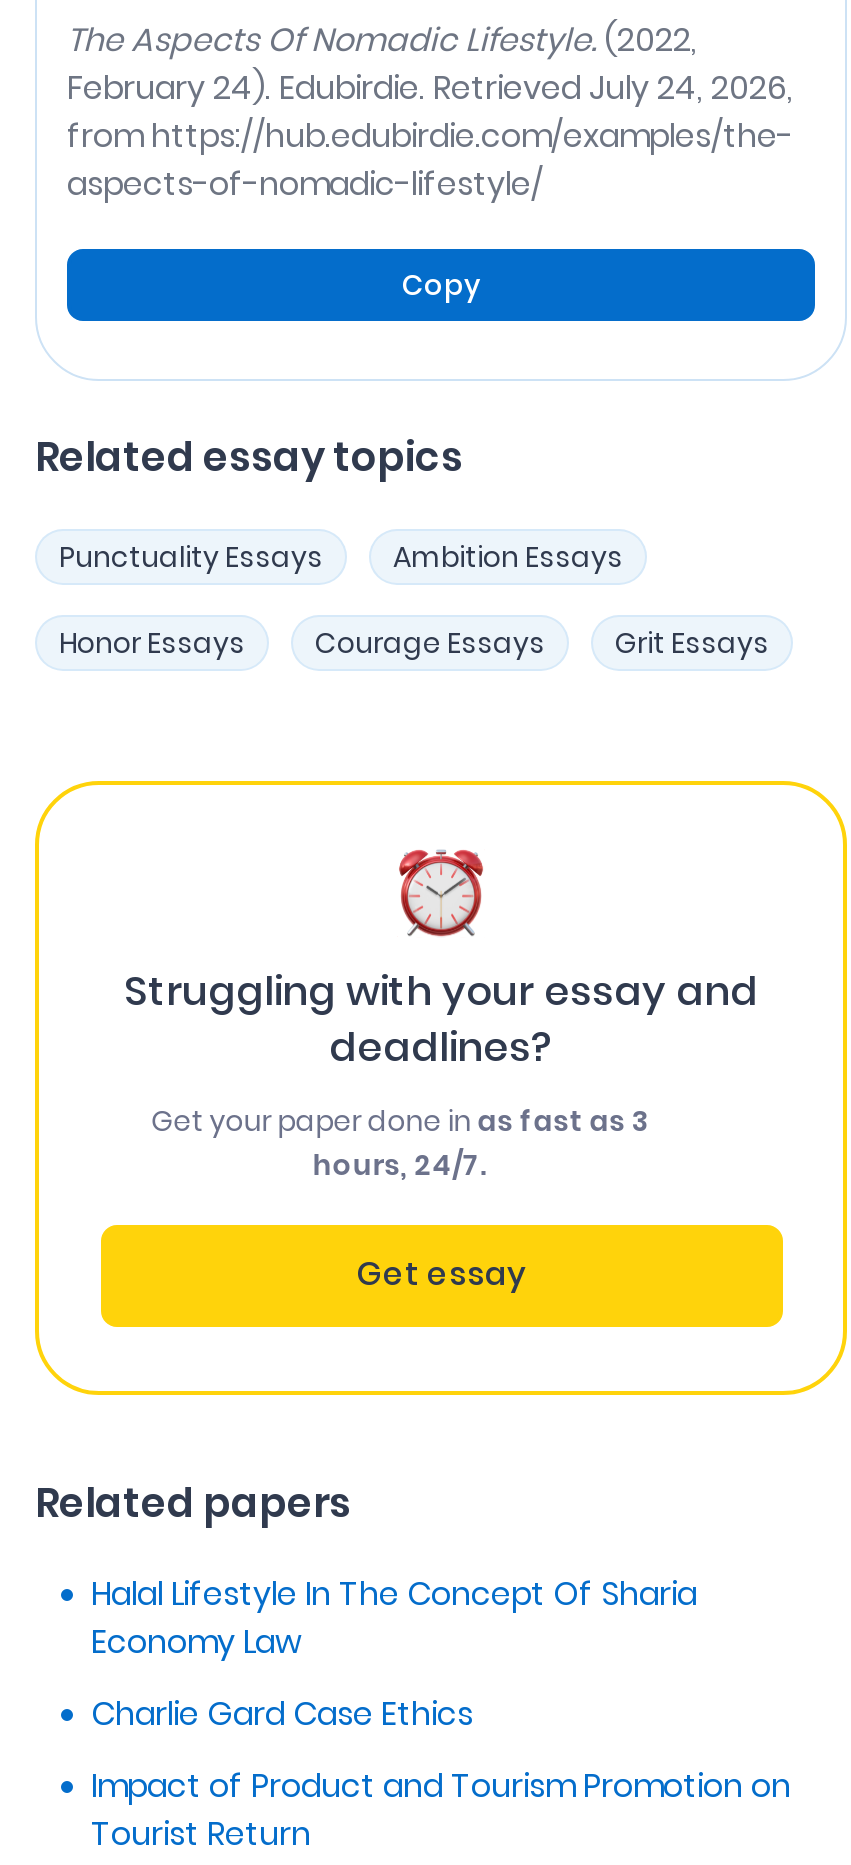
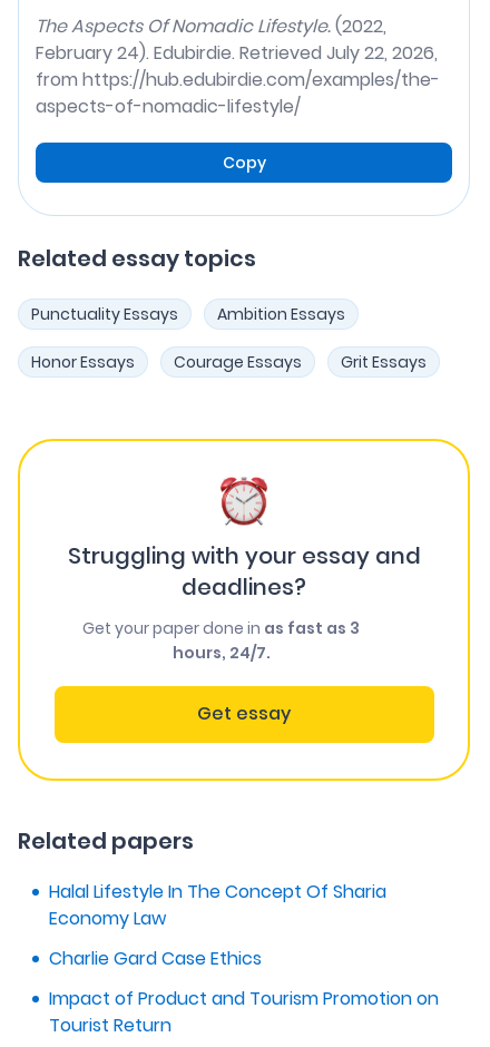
[67,64,793,110] February 24). Edubirdie. Retrieved July 24, 2026, -> [36,40,438,65] February 24). Edubirdie. Retrieved July 22, 2026,

